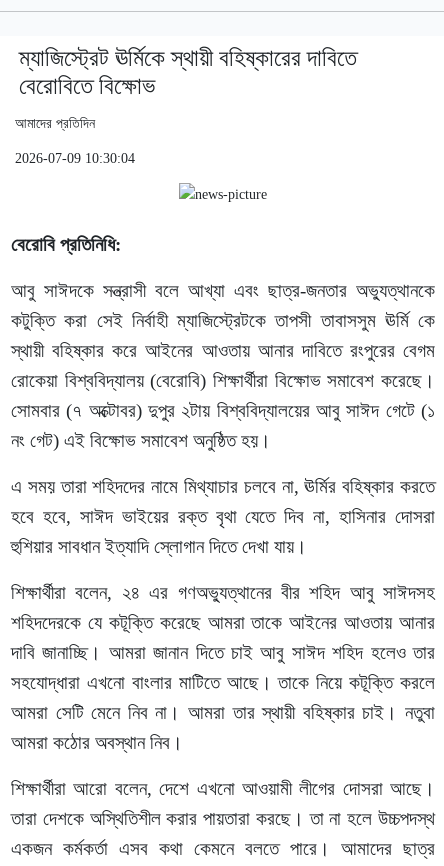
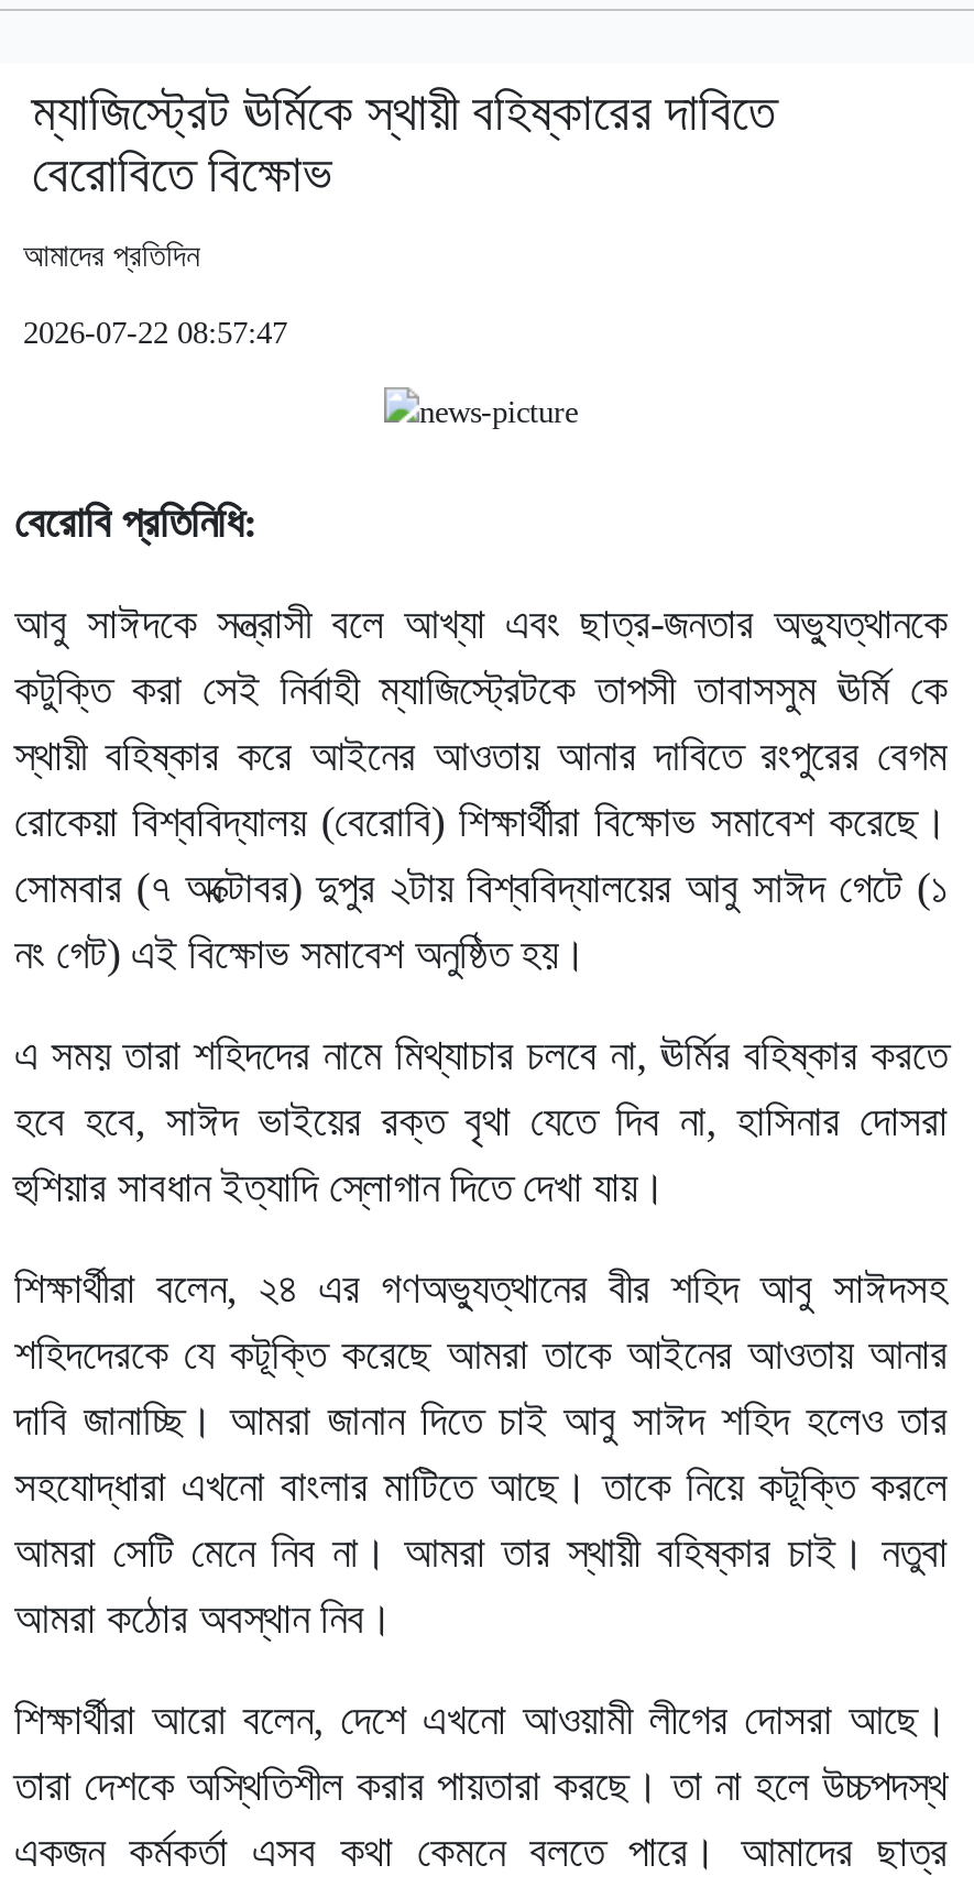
[15,150,135,166] 2026-07-09 10:30:04 -> [23,315,287,350] 2026-07-22 08:57:47

